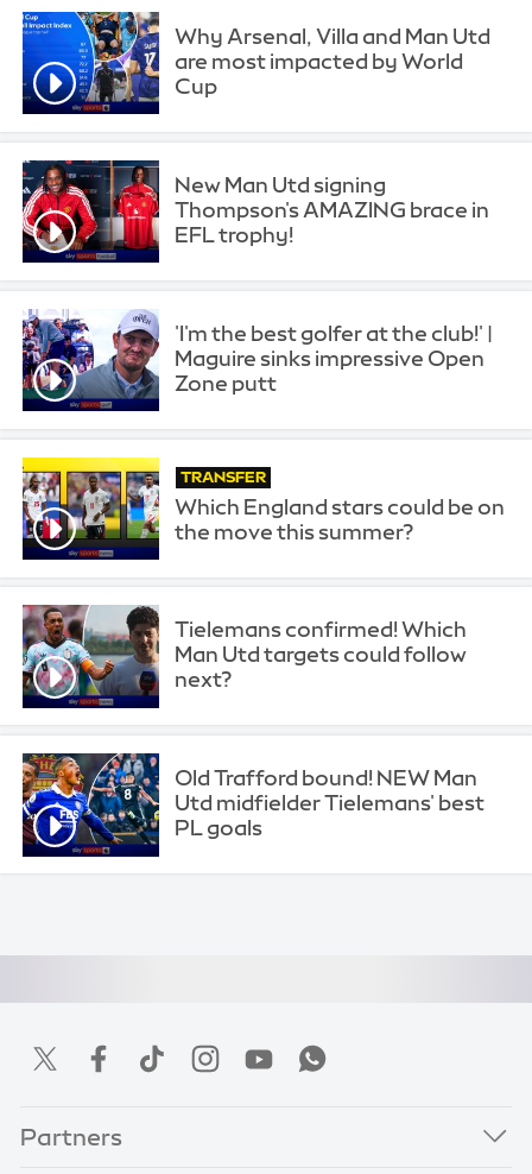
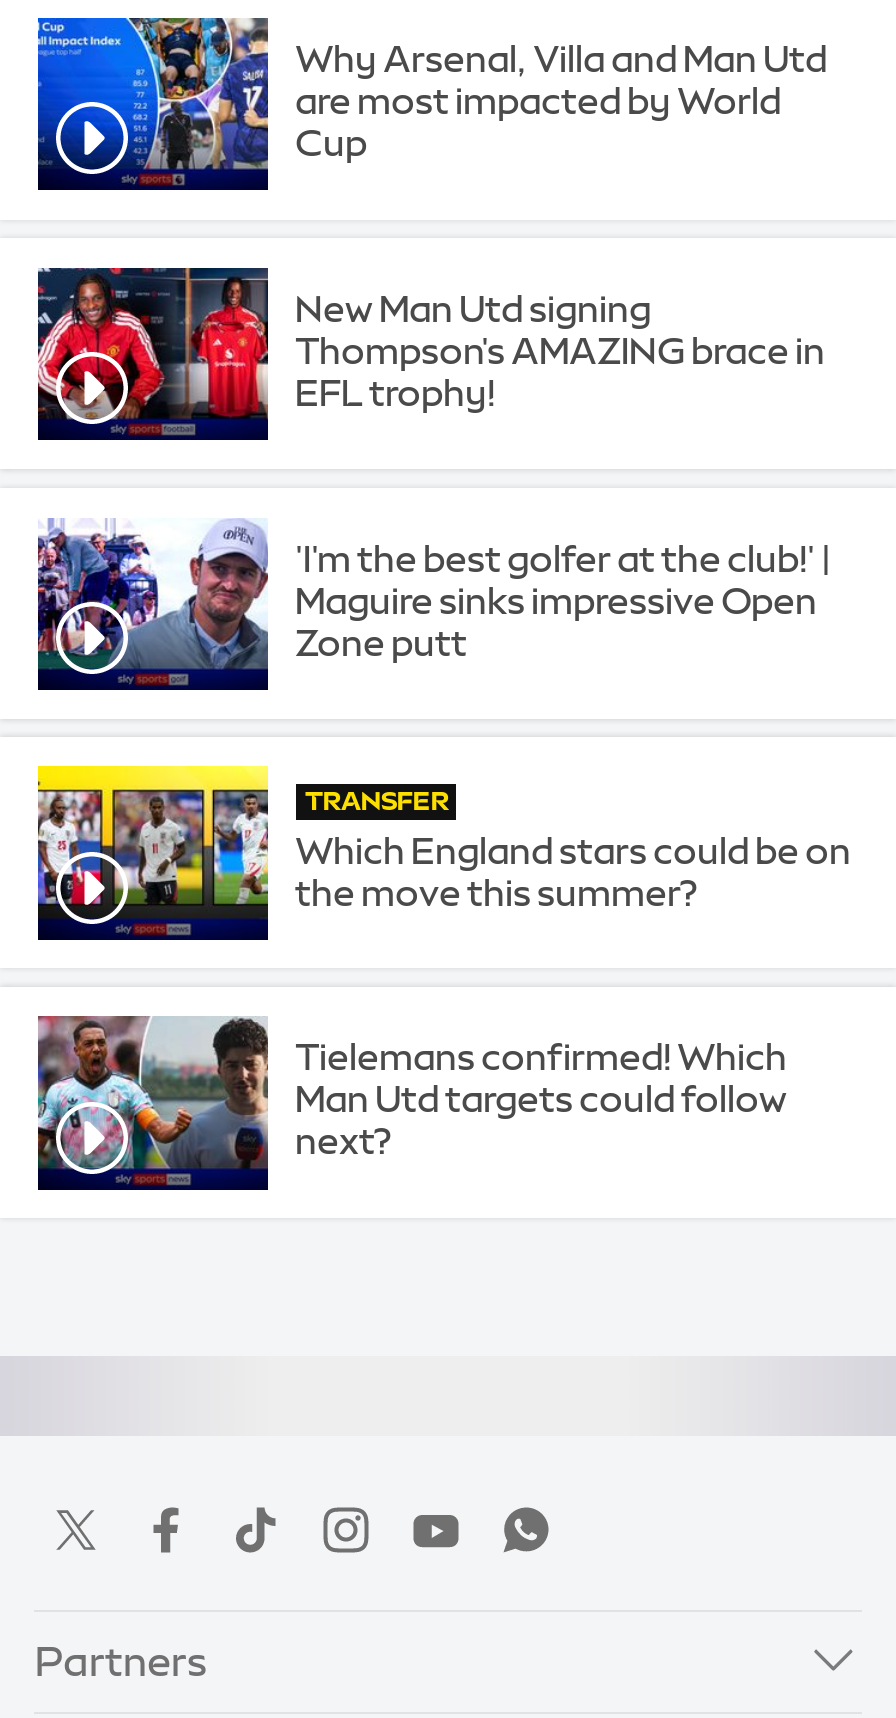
[21,752,485,853] [image] | Old Trafford bound! NEW Man | Utd midfielder Tielemans' best | PL goals -> none

